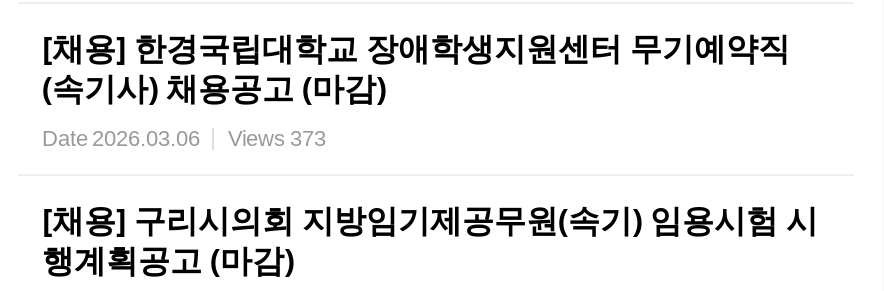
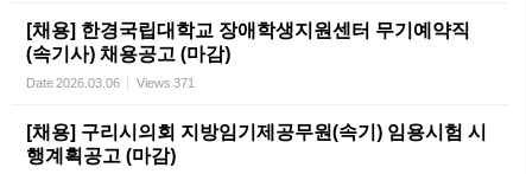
[42,126,326,150] Date 2026.03.06 Views 373 -> [26,76,195,90] Date 2026.03.06 Views 371

